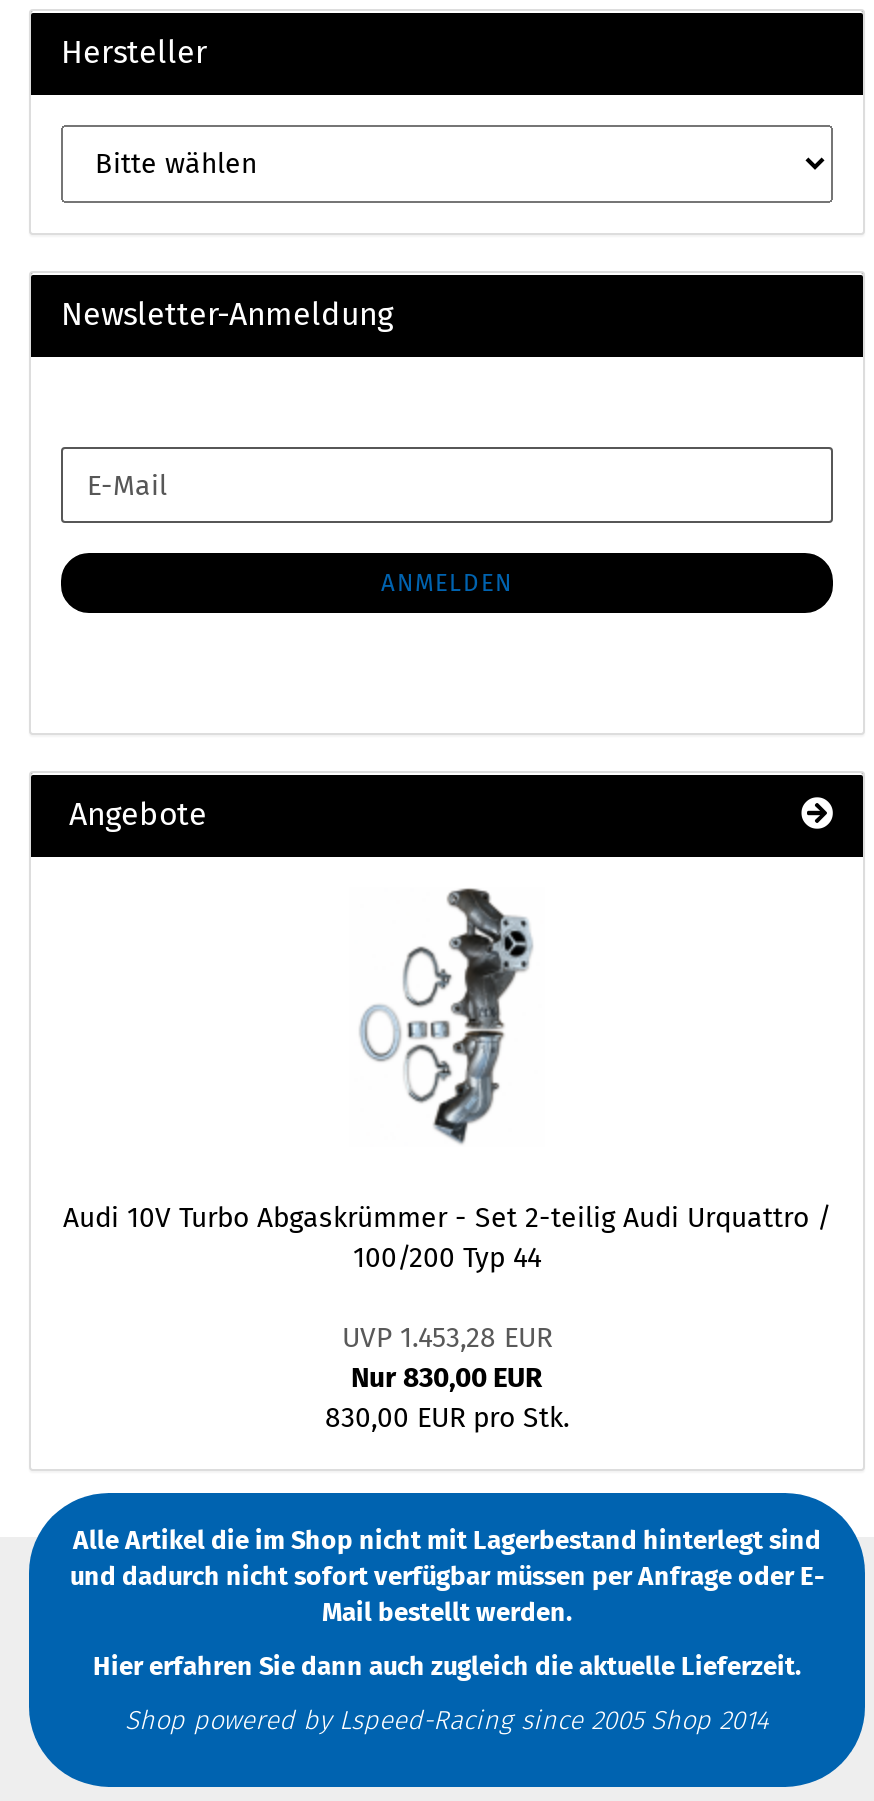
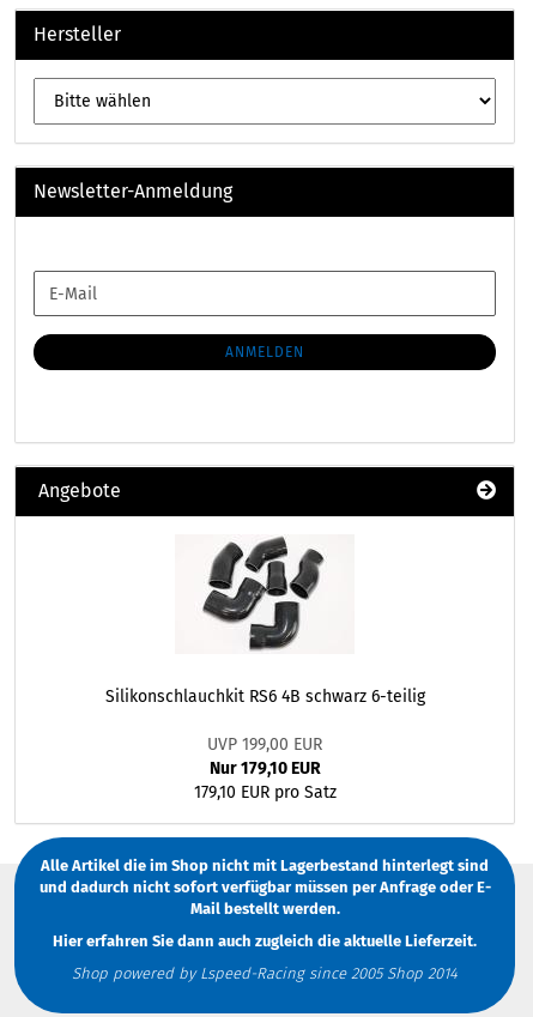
[63,887,831,1275] [image] | Audi 10V Turbo Abgaskrümmer - Set 2-teilig Audi Urquattro / | 100/200 Typ 44 -> [105,535,425,707] [image] | Silikonschlauchkit RS6 4B schwarz 6-teilig
[325,1321,569,1435] UVP 1.453,28 EUR | Nur 830,00 EUR | 830,00 EUR pro Stk. -> [193,734,336,803] UVP 199,00 EUR | Nur 179,10 EUR | 179,10 EUR pro Satz

